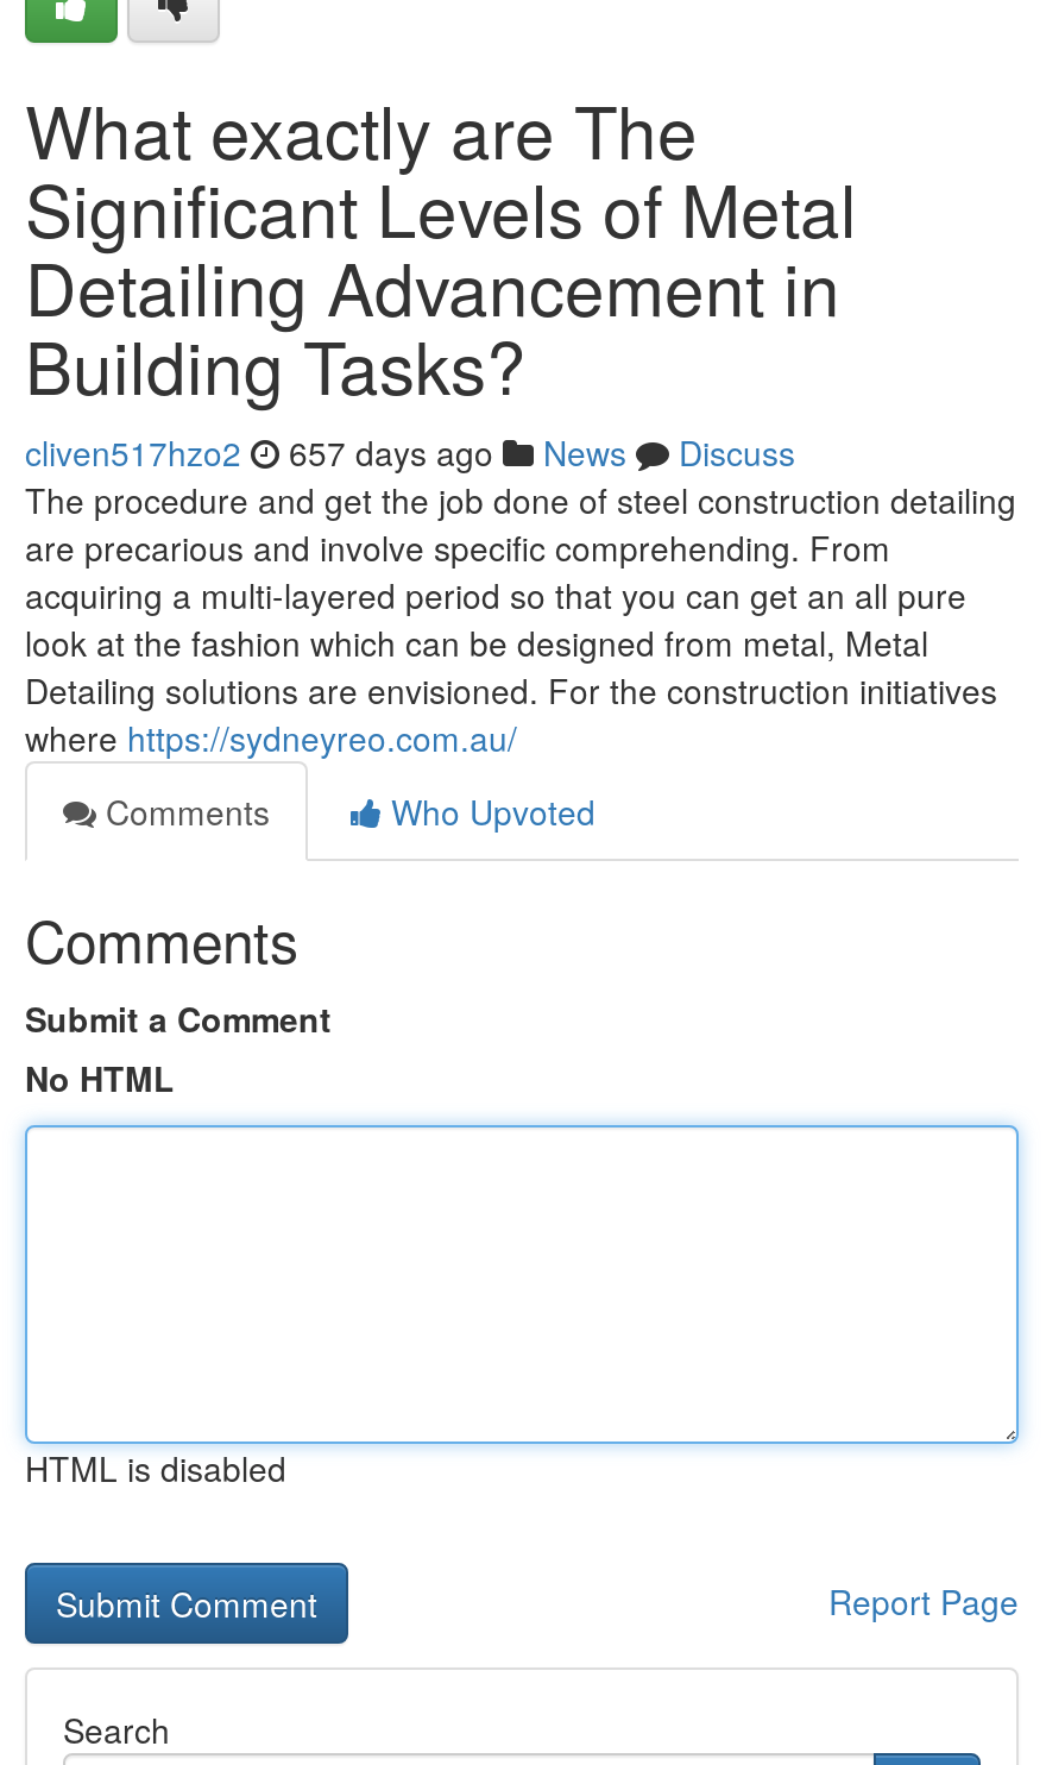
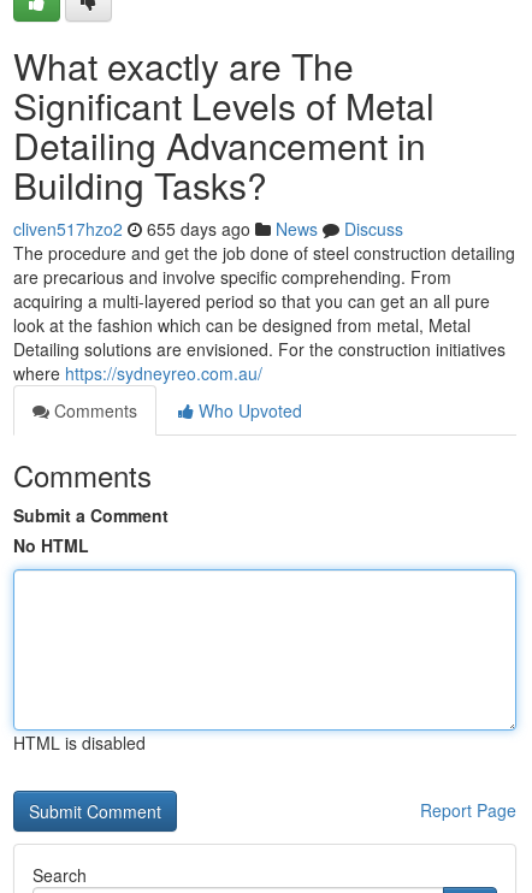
[25,428,795,476] cliven517hzo2 657 days ago News Discuss -> [13,217,403,241] cliven517hzo2 655 days ago News Discuss

